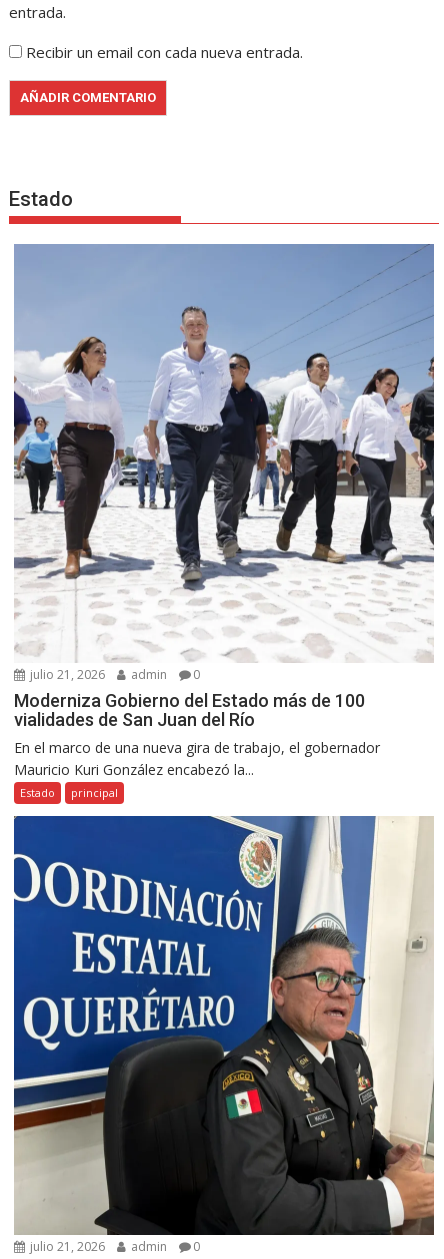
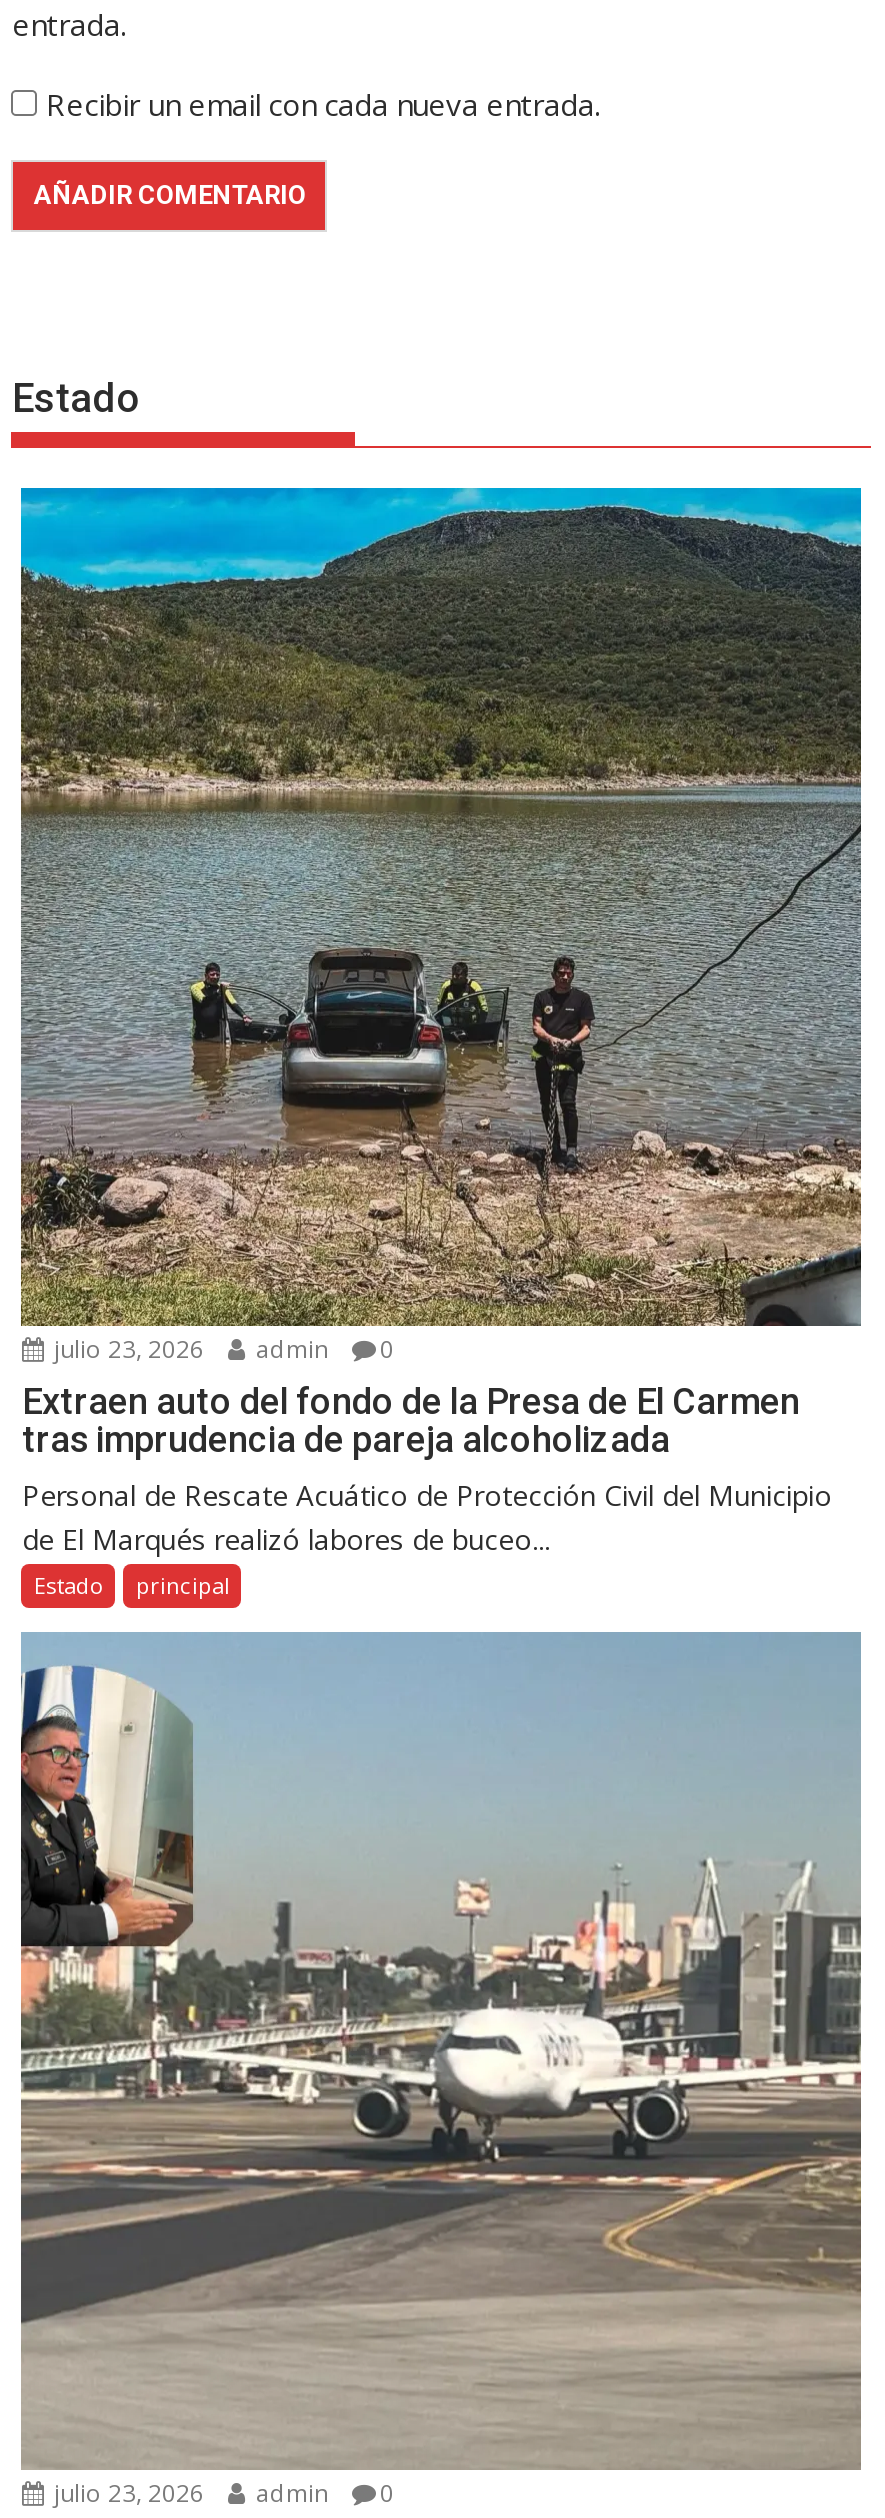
[13,243,435,683] [image] | julio 21, 2026 admin 0 -> [19,486,863,1366] [image] | julio 23, 2026 admin 0
[14,690,380,779] Moderniza Gobierno del Estado más de 100 | vialidades de San Juan del Río | En el marco de una nueva gira de trabajo, el gobernador | Mauricio Kuri González encabezó la... -> [22,1380,832,1558] Extraen auto del fondo de la Presa de El Carmen | tras imprudencia de pareja alcoholizada | Personal de Rescate Acuático de Protección Civil del Municipio | de El Marqués realizó labores de buceo...
[13,816,434,1255] [image] | julio 21, 2026 admin 0 -> [19,1630,861,2510] [image] | julio 23, 2026 admin 0

